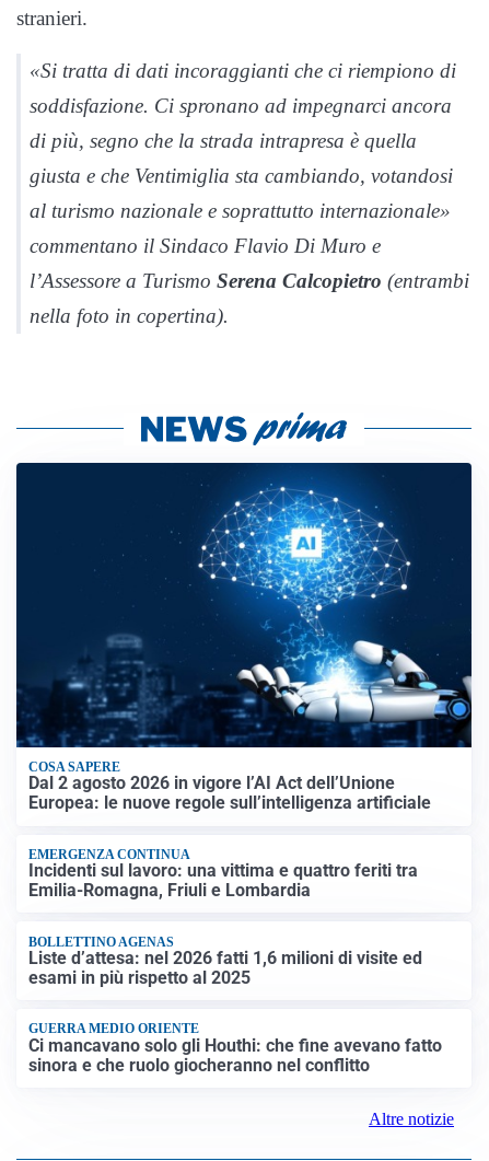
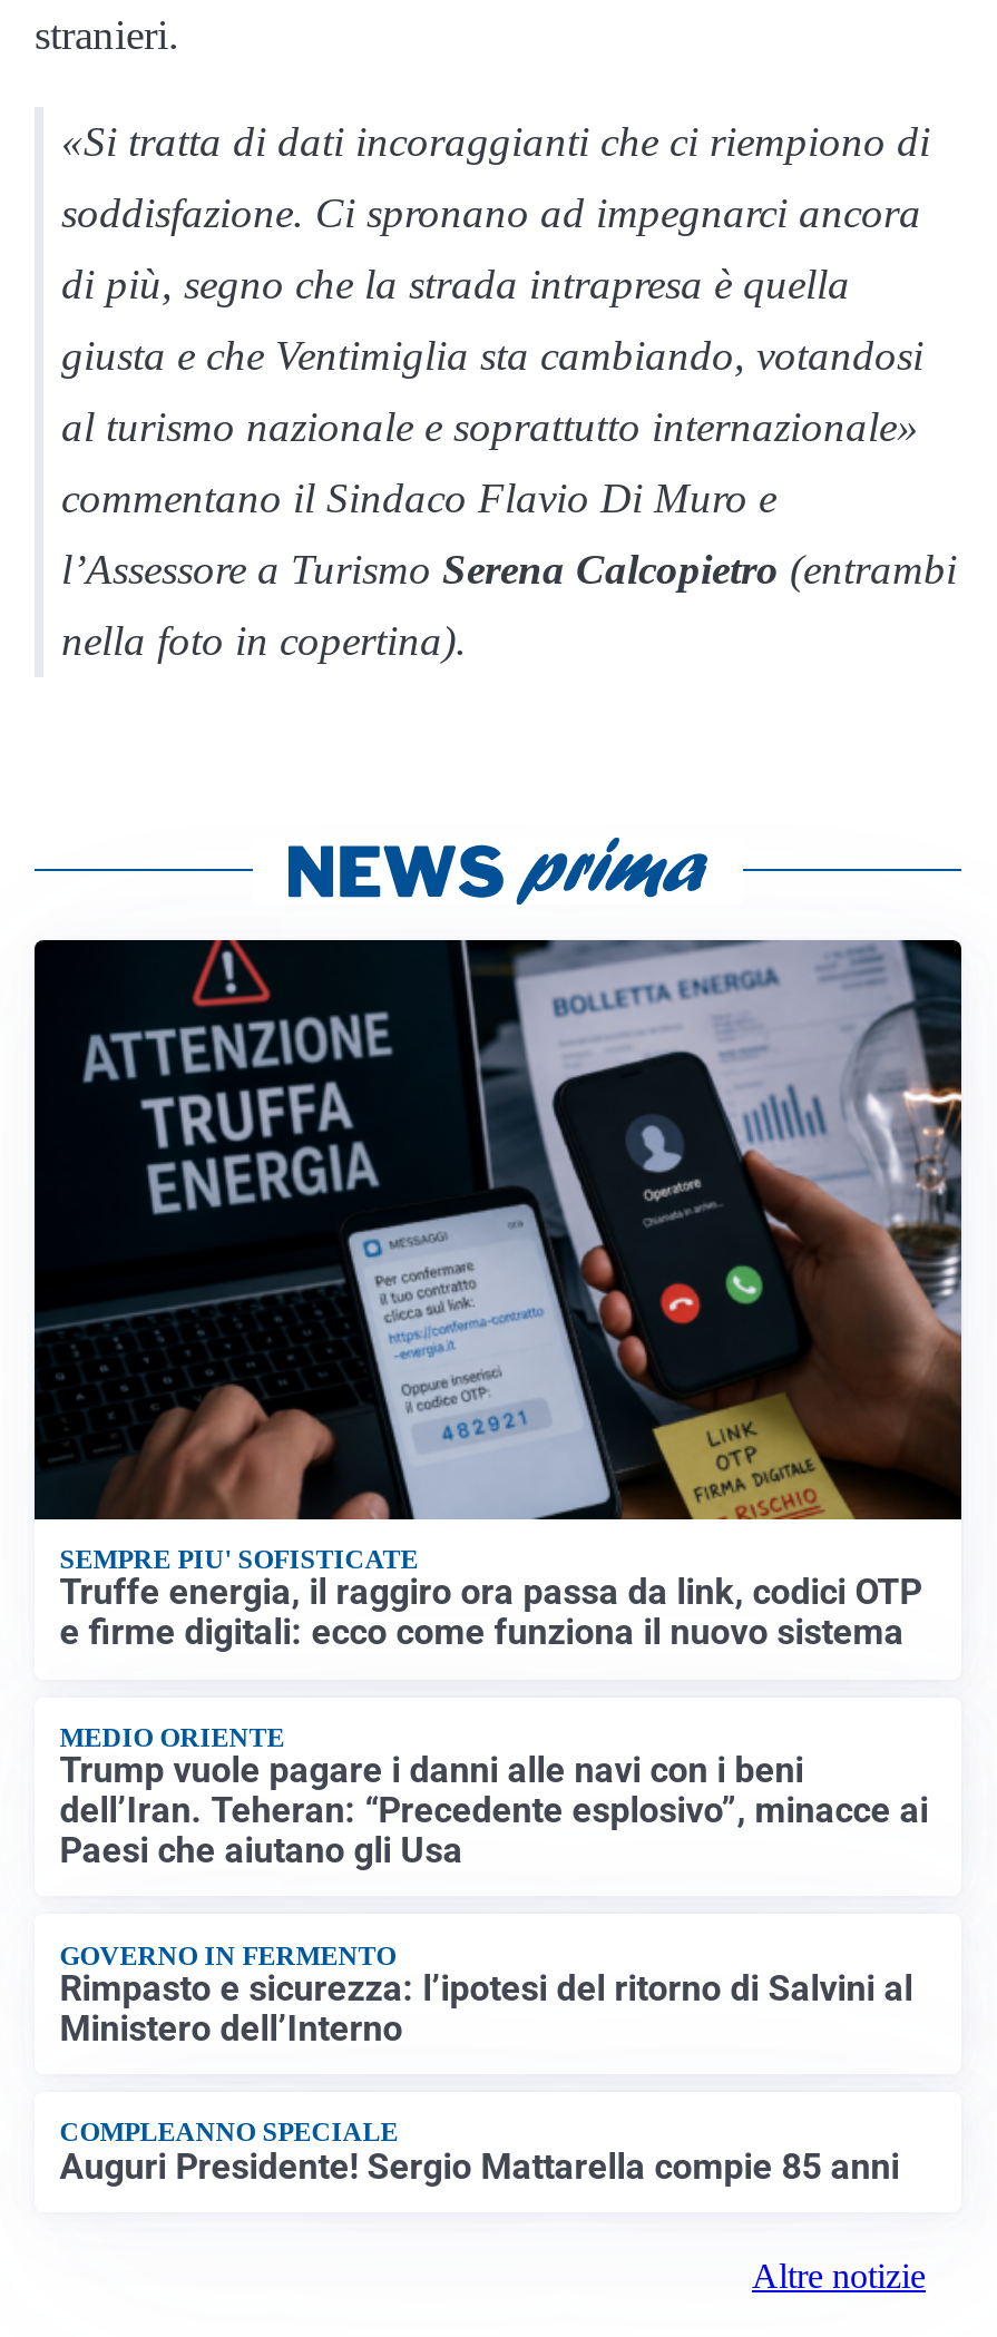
[15,462,473,813] [image] | COSA SAPERE | Dal 2 agosto 2026 in vigore l’AI Act dell’Unione | Europea: le nuove regole sull’intelligenza artificiale -> [32,938,964,1654] [image] | SEMPRE PIU' SOFISTICATE | Truffe energia, il raggiro ora passa da link, codici OTP | e firme digitali: ecco come funziona il nuovo sistema
[29,847,418,901] EMERGENZA CONTINUA | Incidenti sul lavoro: una vittima e quattro feriti tra | Emilia-Romagna, Friuli e Lombardia -> [59,1722,928,1872] MEDIO ORIENTE | Trump vuole pagare i danni alle navi con i beni | dell’Iran. Teheran: “Precedente esplosivo”, minacce ai | Paesi che aiutano gli Usa
[29,934,422,988] BOLLETTINO AGENAS | Liste d’attesa: nel 2026 fatti 1,6 milioni di visite ed | esami in più rispetto al 2025 -> [59,1939,913,2049] GOVERNO IN FERMENTO | Rimpasto e sicurezza: l’ipotesi del ritorno di Salvini al | Ministero dell’Interno
[29,1021,442,1075] GUERRA MEDIO ORIENTE | Ci mancavano solo gli Houthi: che fine avevano fatto | sinora e che ruolo giocheranno nel conflitto -> [59,2117,899,2187] COMPLEANNO SPECIALE | Auguri Presidente! Sergio Mattarella compie 85 anni

